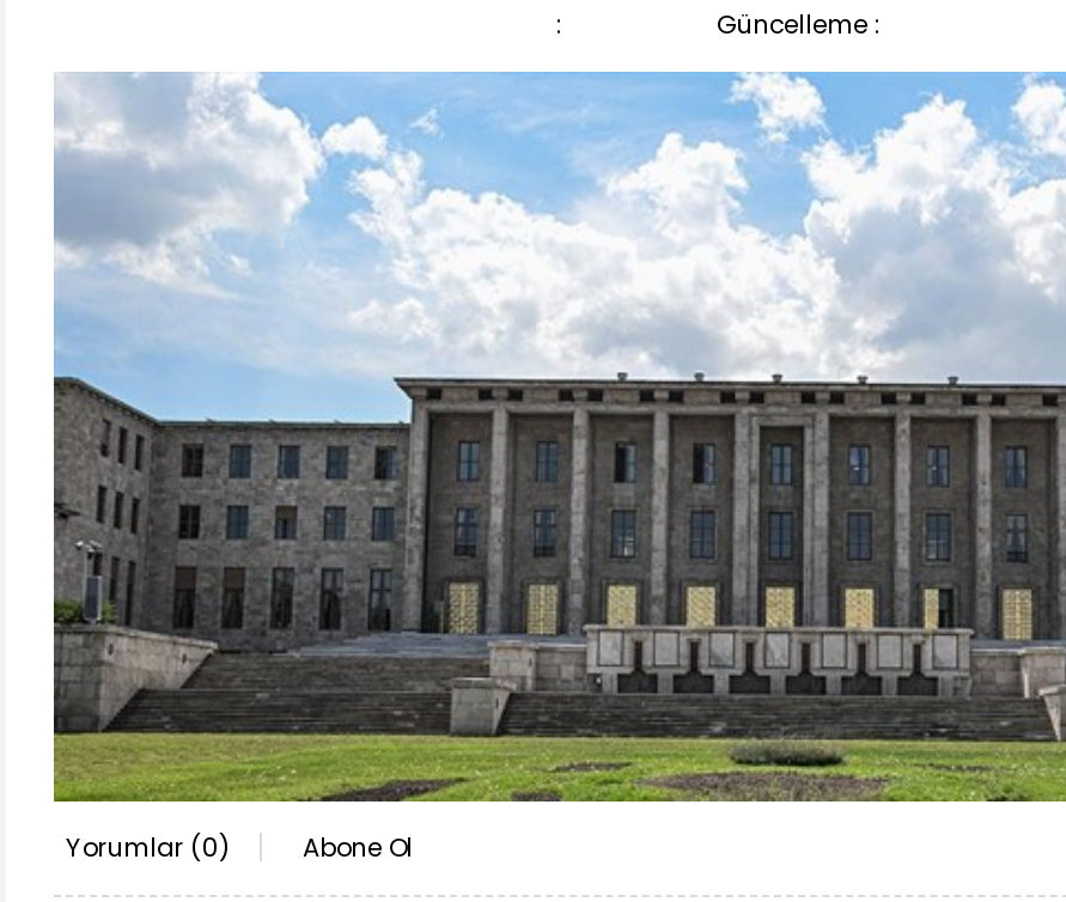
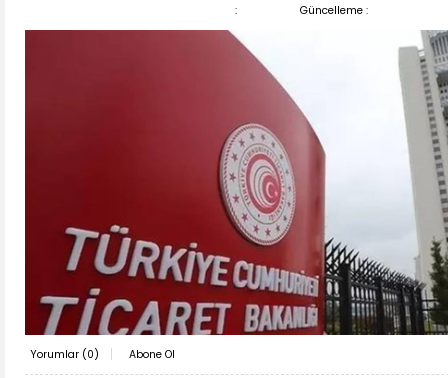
[51,69,1059,804] [image] -> [24,29,445,336] [image]

